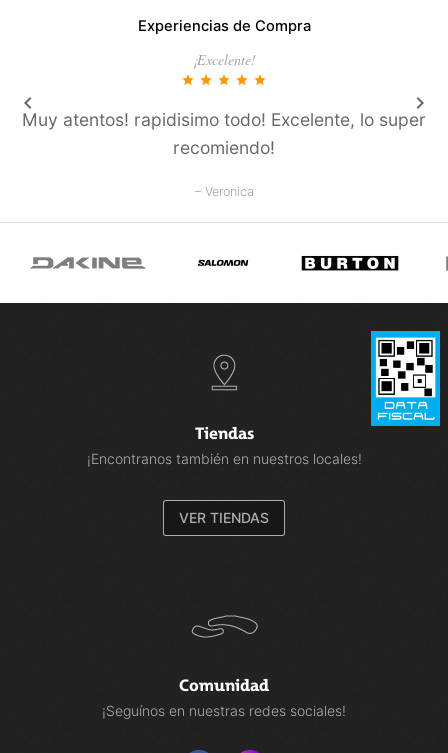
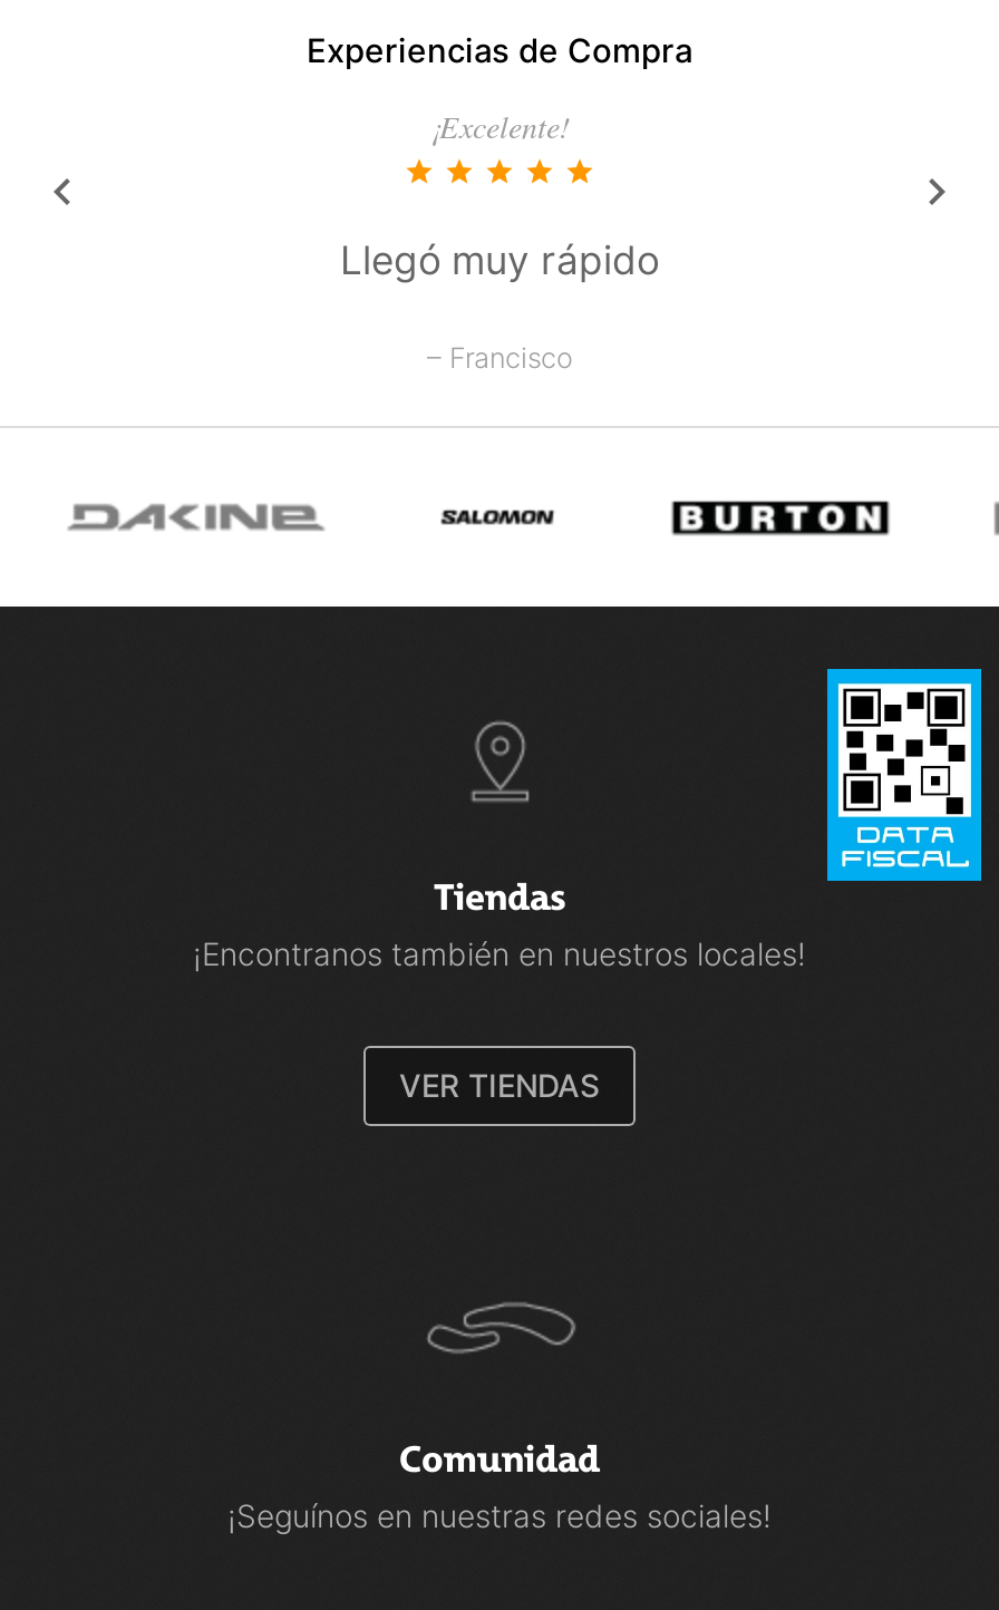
[22,109,426,158] Muy atentos! rapidisimo todo! Excelente, lo super | recomiendo! -> [340,236,659,283] Llegó muy rápido
[194,184,253,199] – Veronica -> [427,341,572,375] – Francisco

